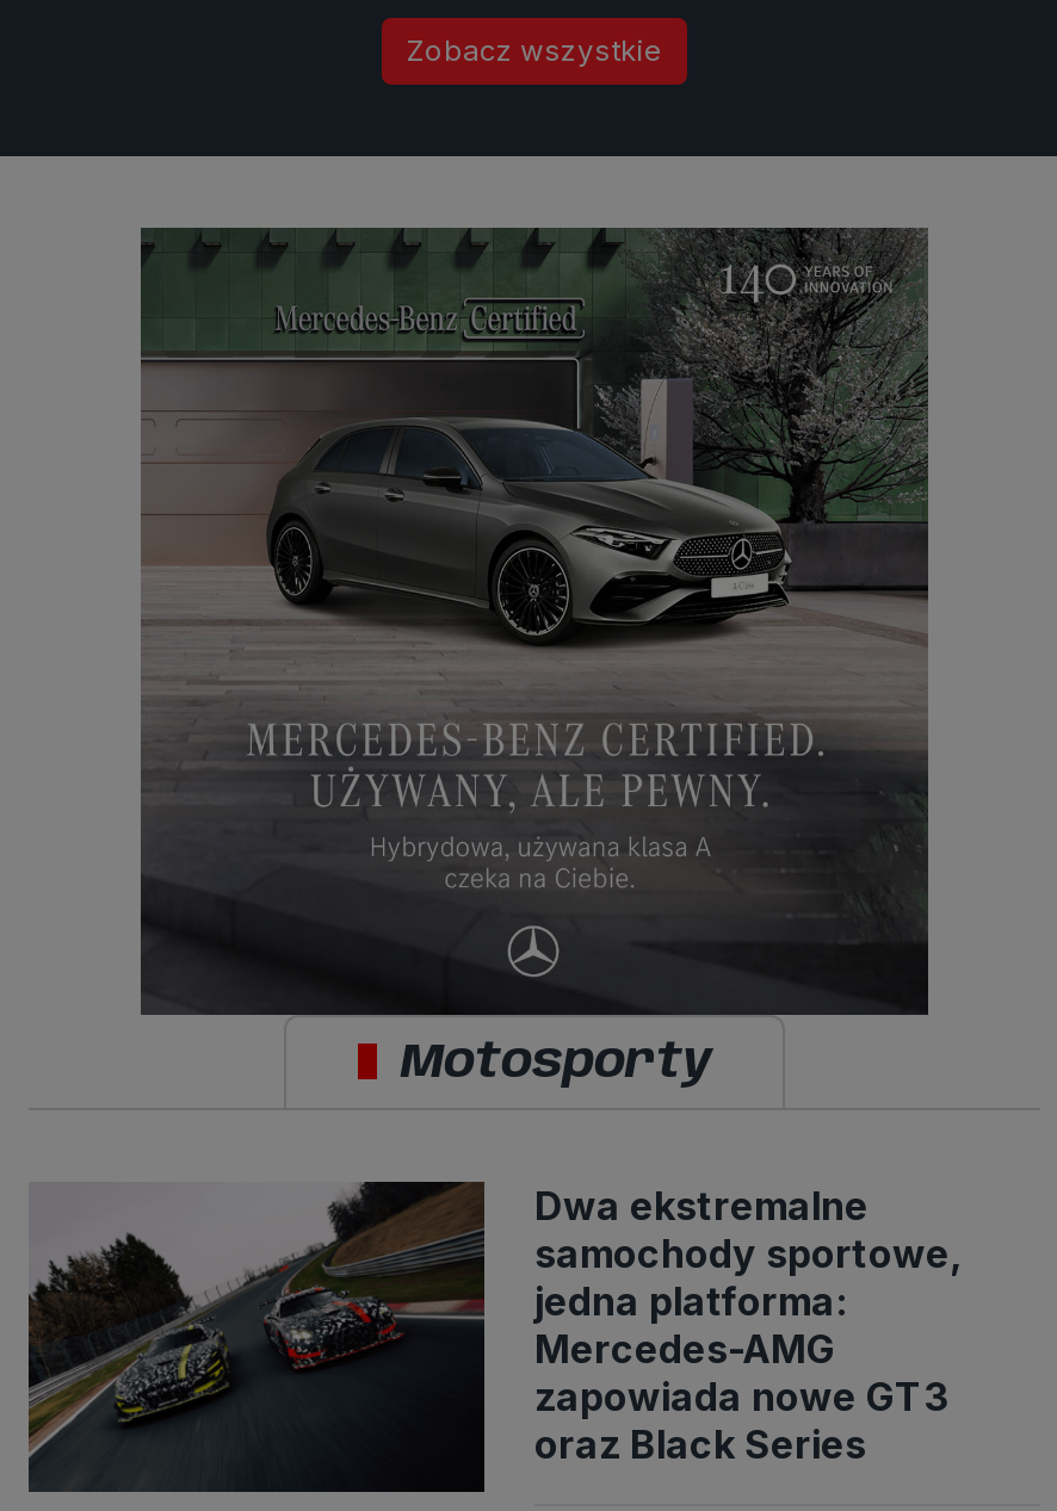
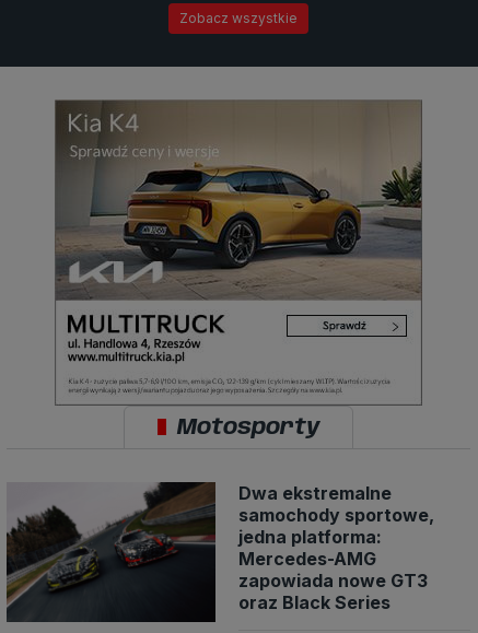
[134,227,935,1016] [image] -> [54,99,423,406] [image]

